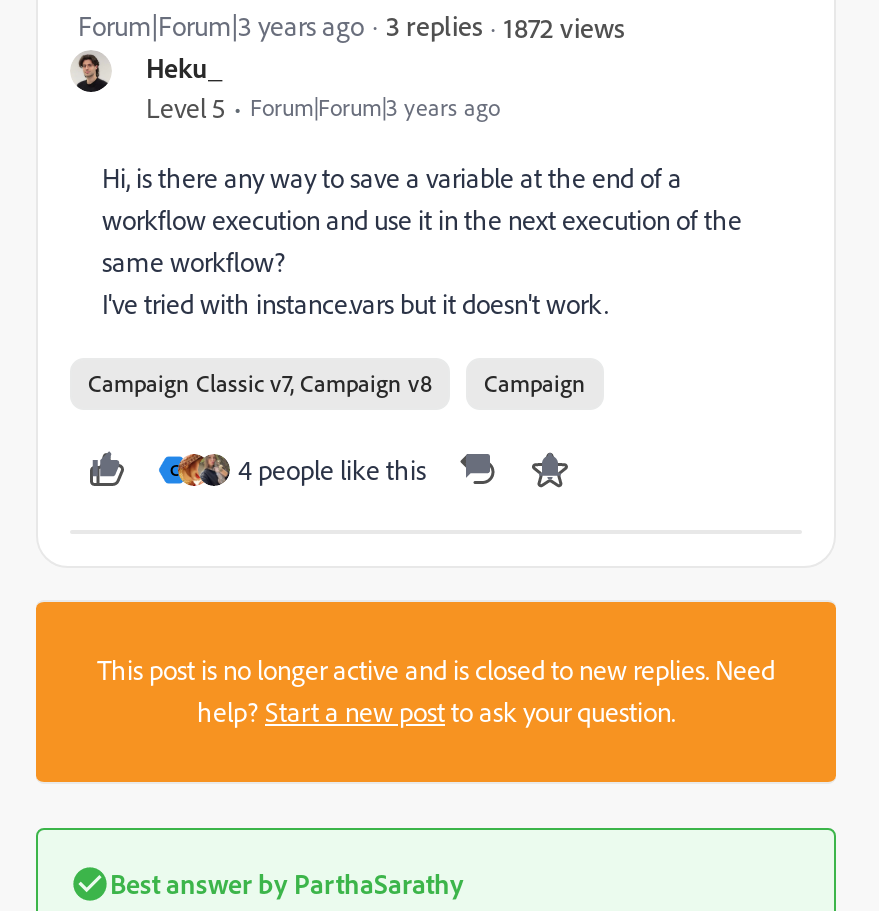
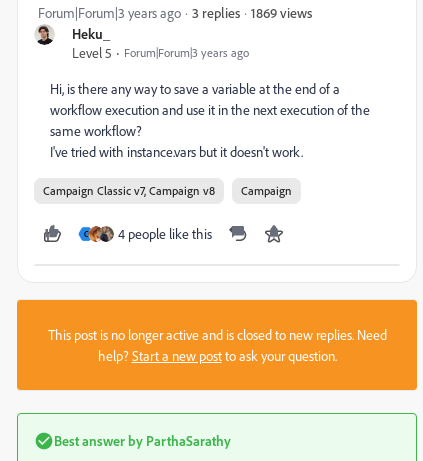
[504,9,624,43] 1872 views -> [251,3,312,20] 1869 views

